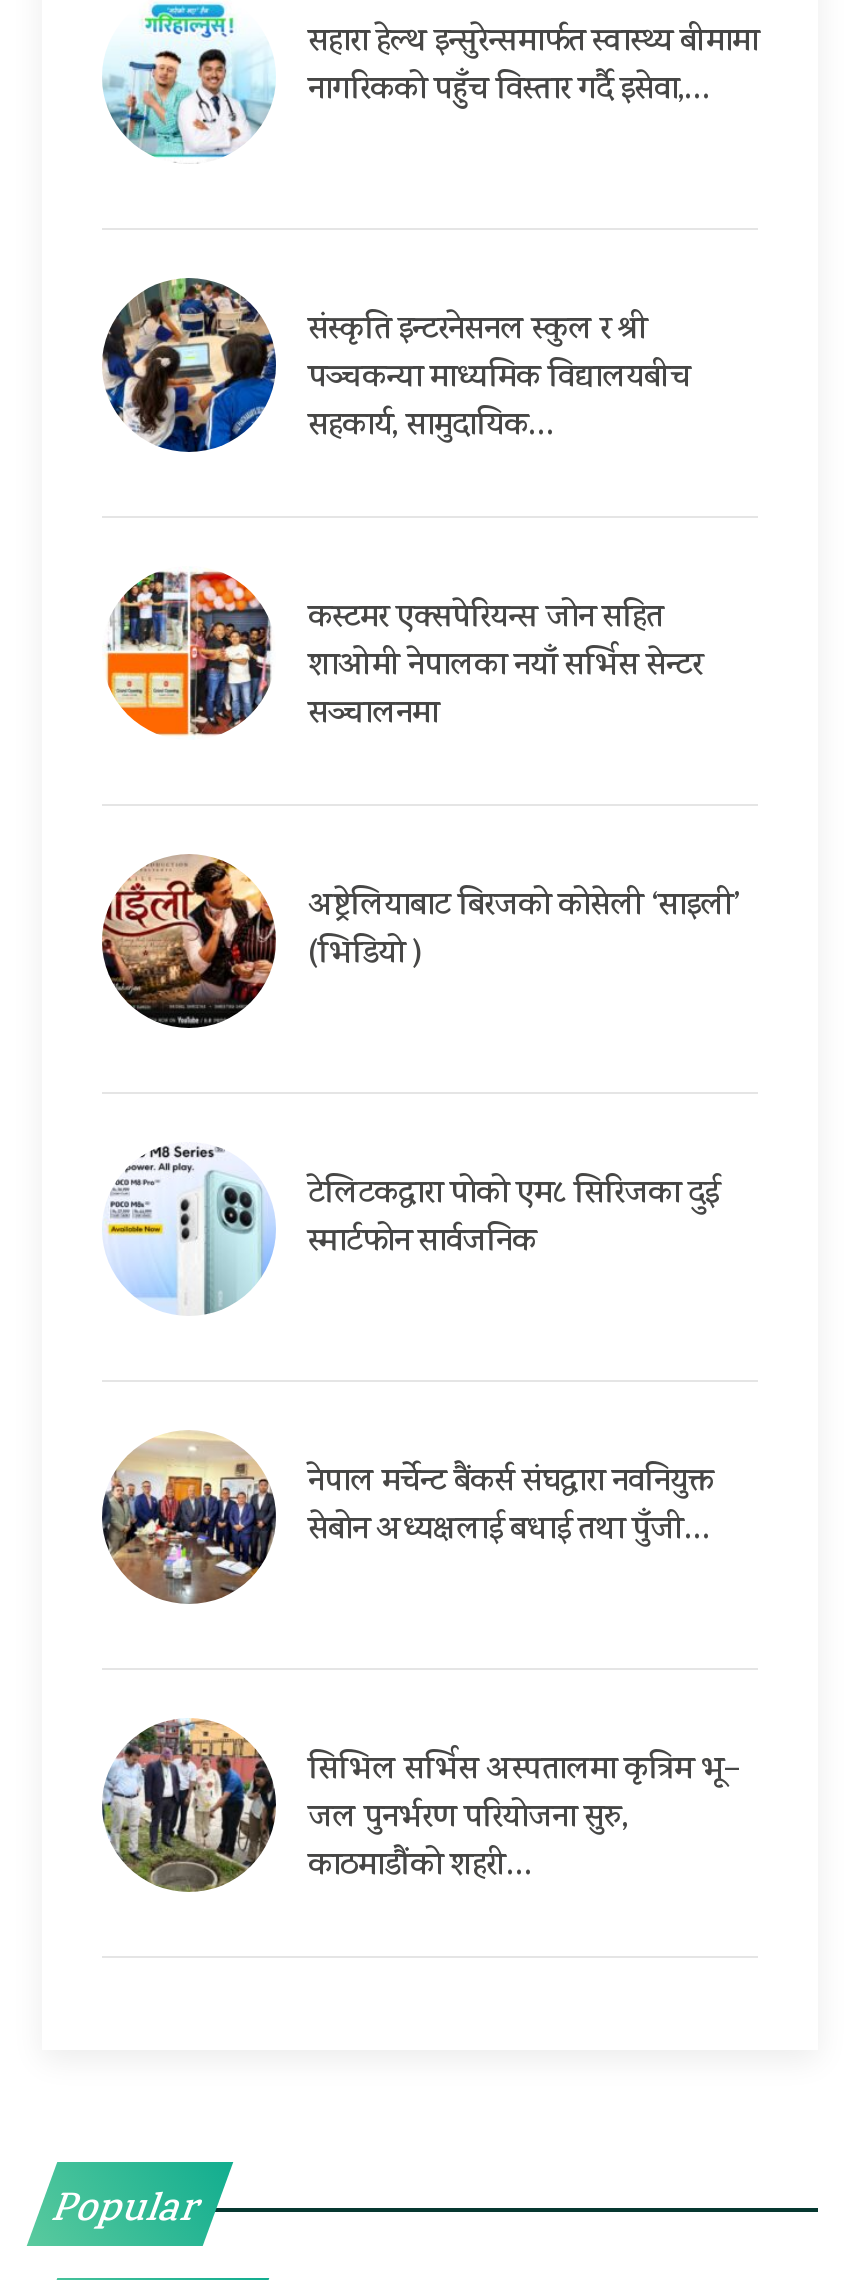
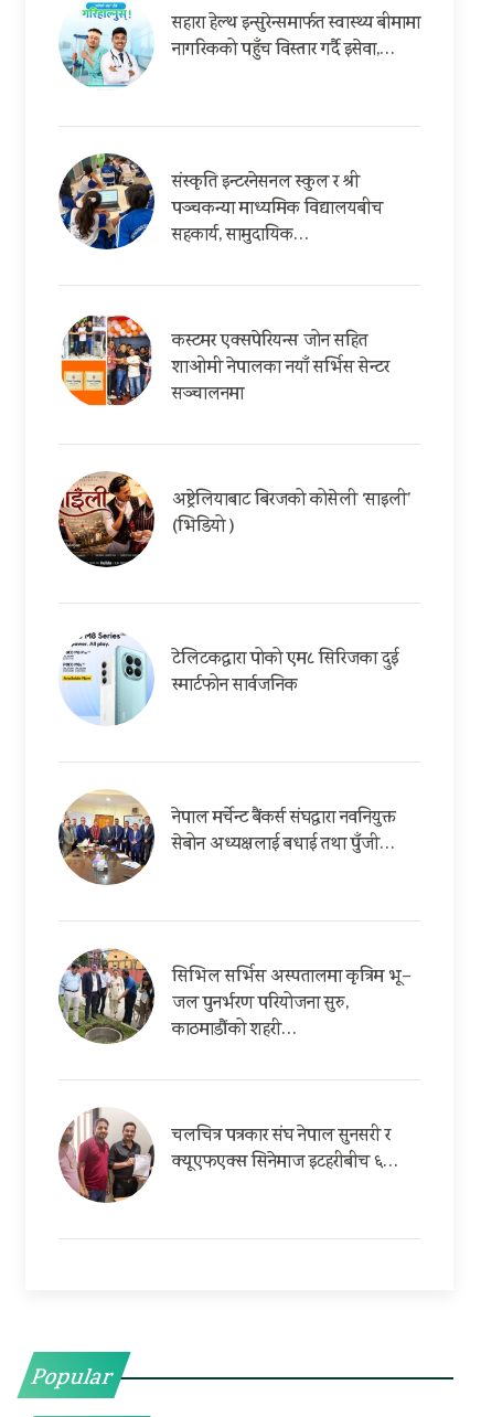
none -> [58,1109,398,1203] [image] | चलचित्र पत्रकार संघ नेपाल सुनसरी र | क्यूएफएक्स सिनेमाज इटहरीबीच ६…

